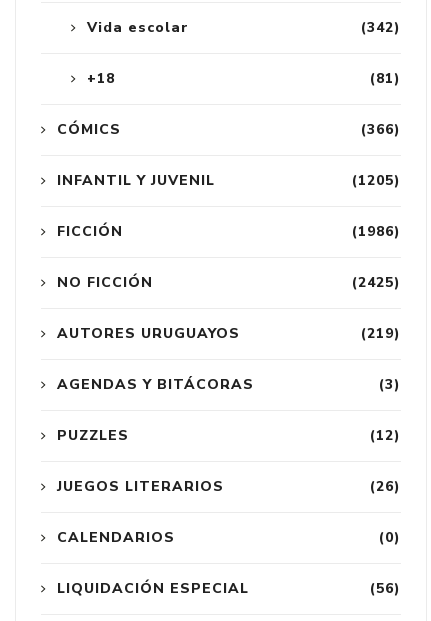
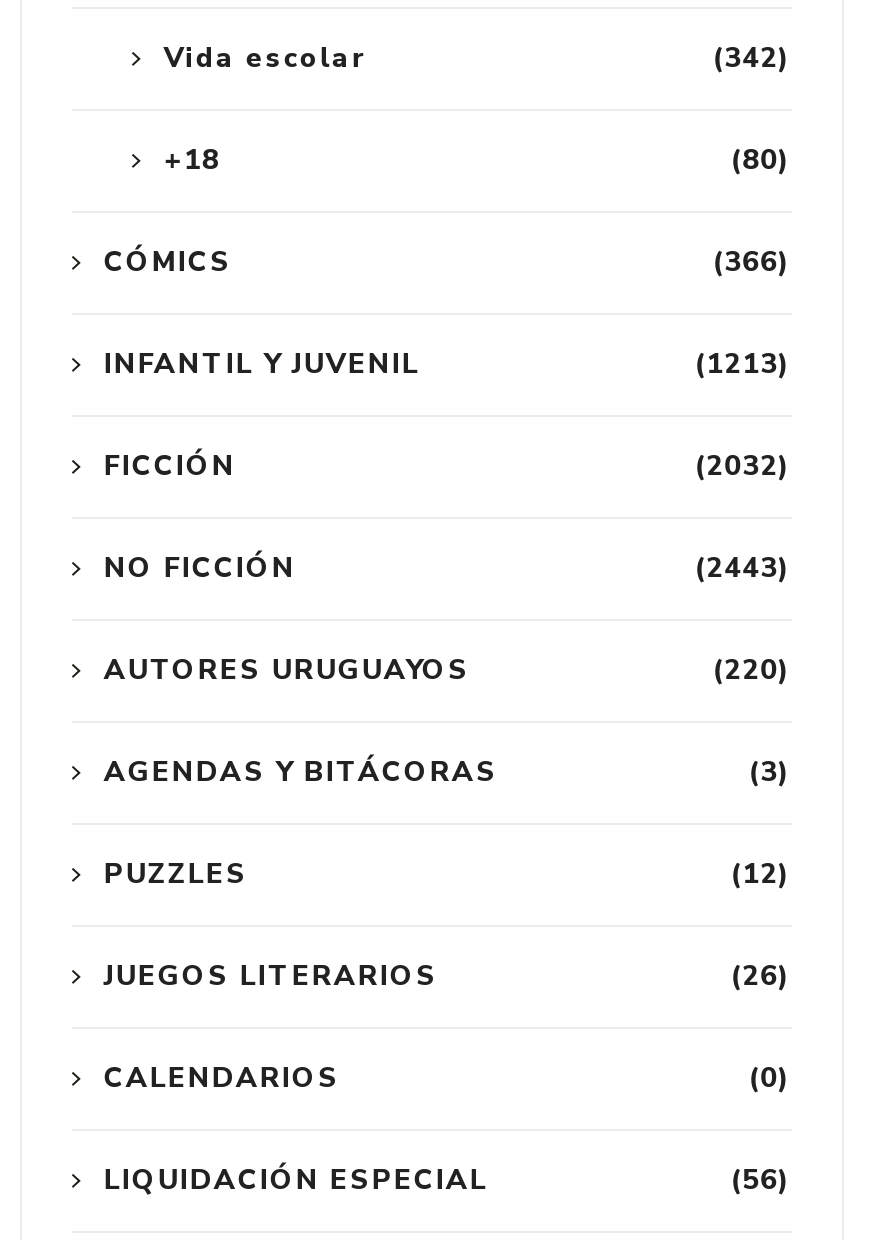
[370,68,401,87] (81) -> [730,140,792,178] (80)
[352,170,401,189] (1205) -> [694,344,792,382] (1213)
[352,221,401,240] (1986) -> [694,446,792,484] (2032)
[352,272,401,291] (2425) -> [694,548,792,586] (2443)
[361,323,401,342] (219) -> [712,650,792,688] (220)

